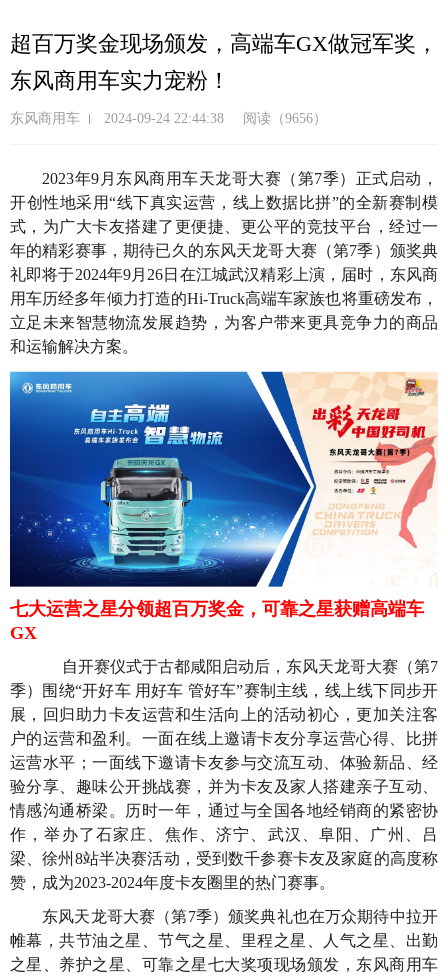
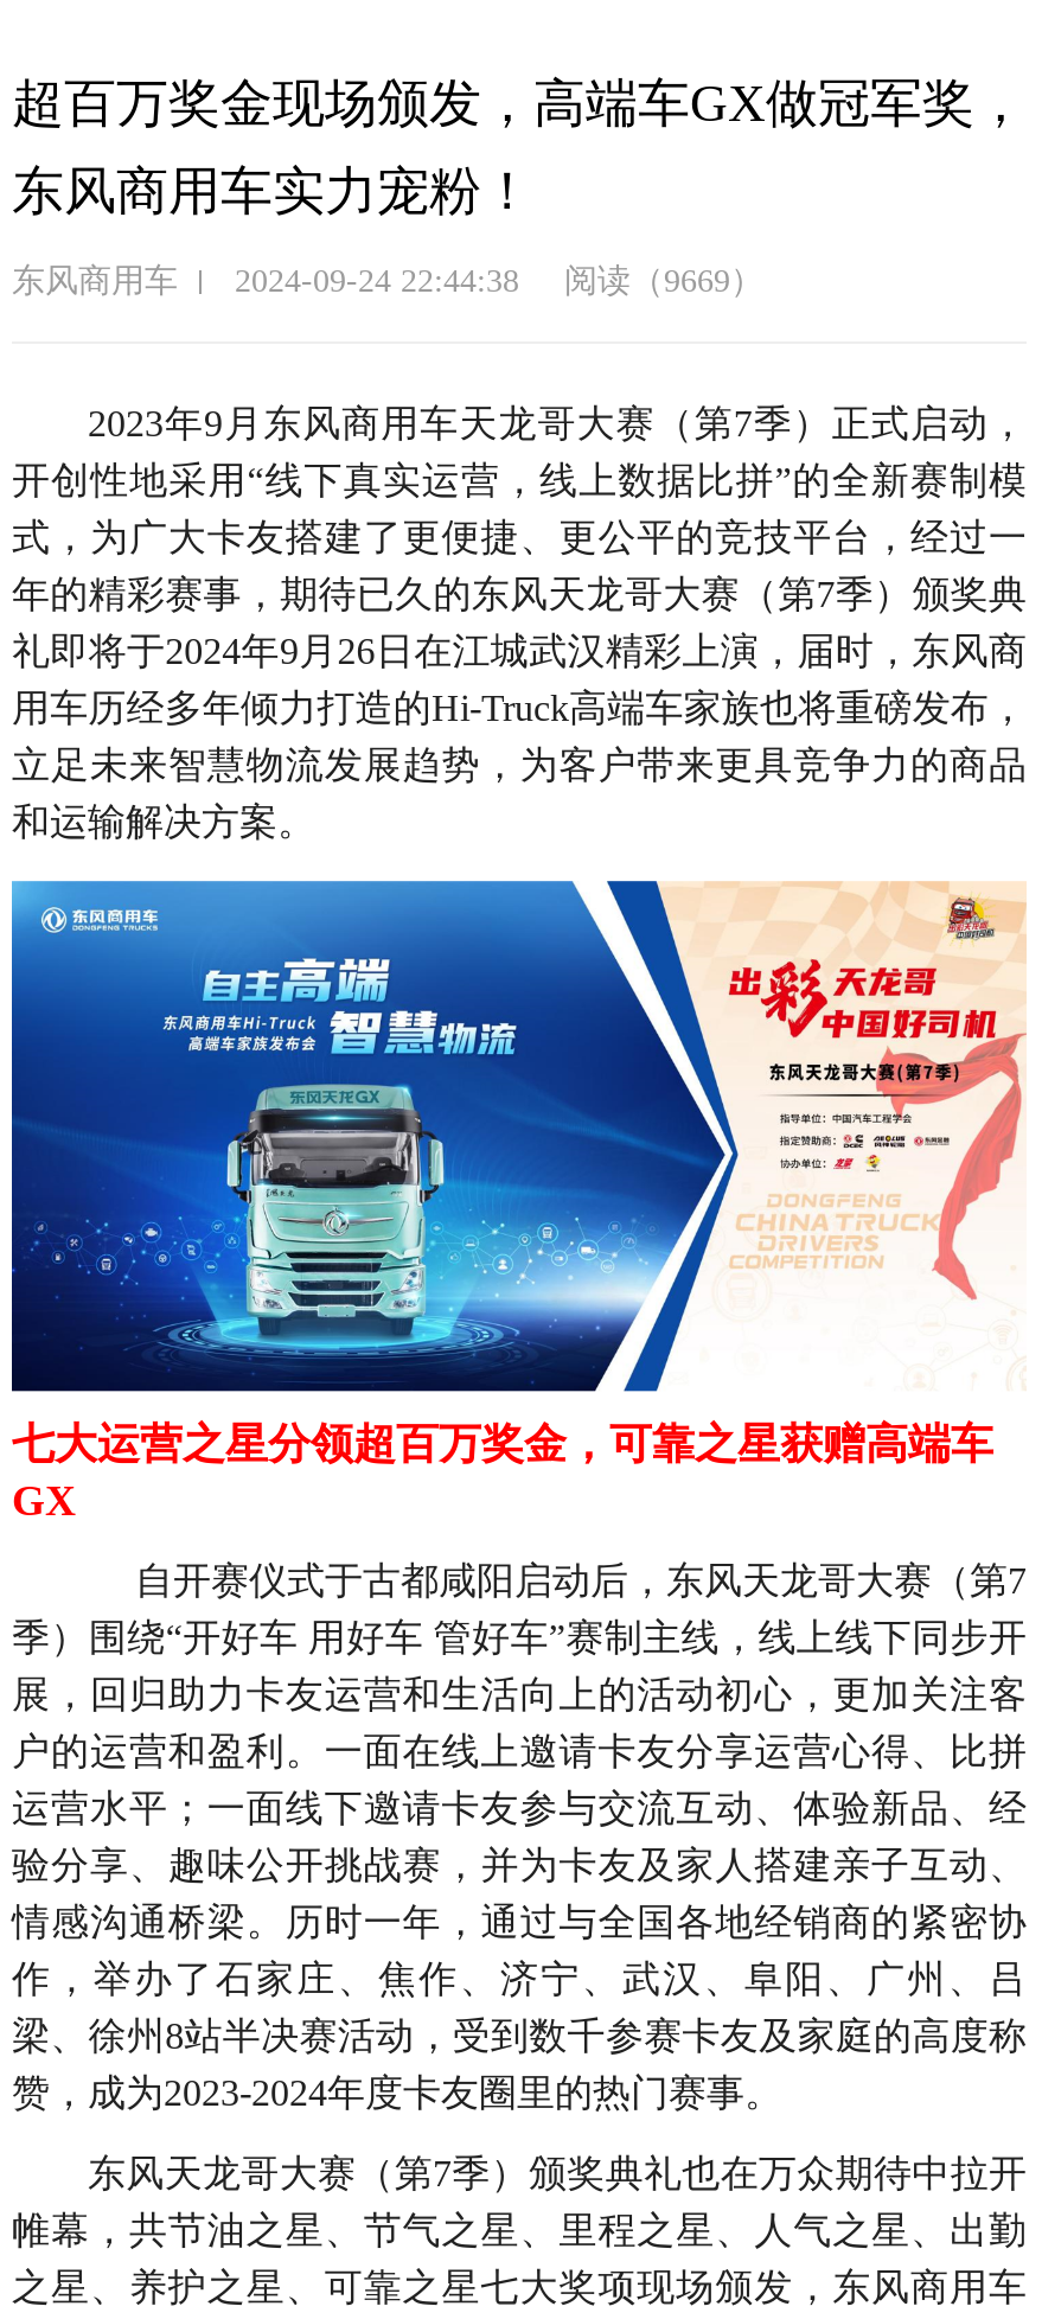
[243,111,327,126] 阅读（9656） -> [564,263,763,299] 阅读（9669）

